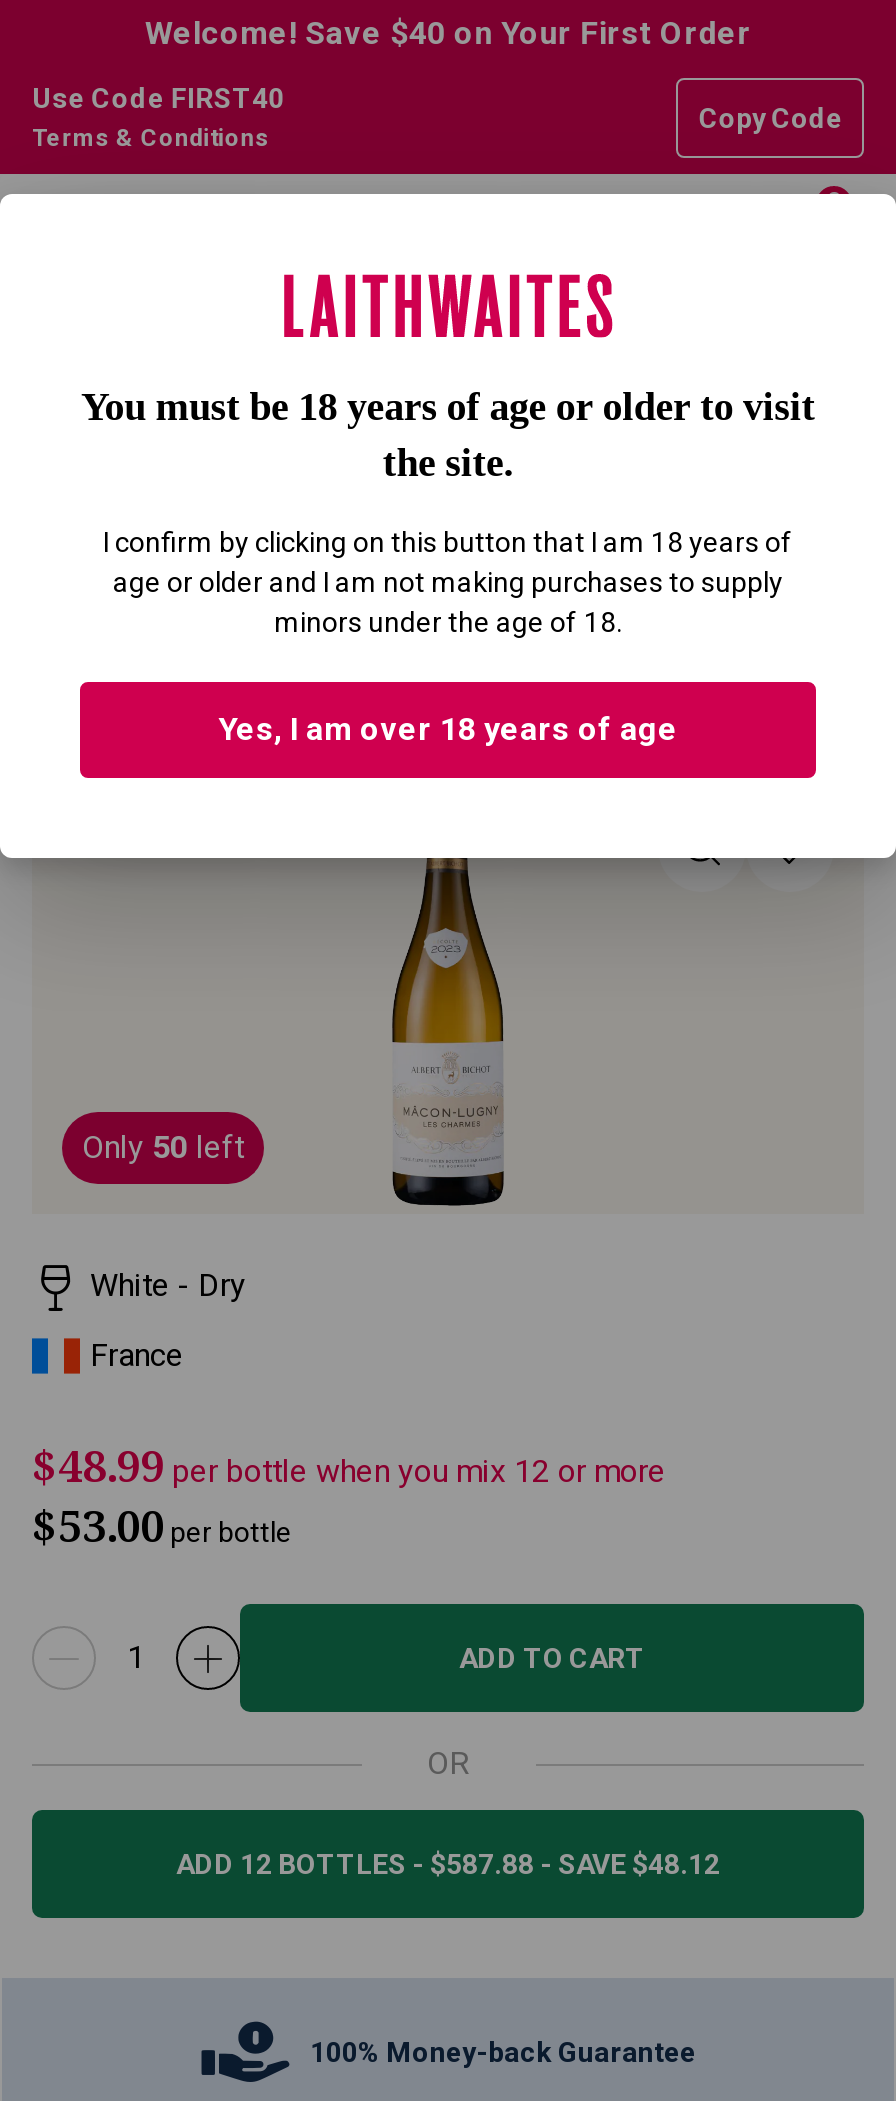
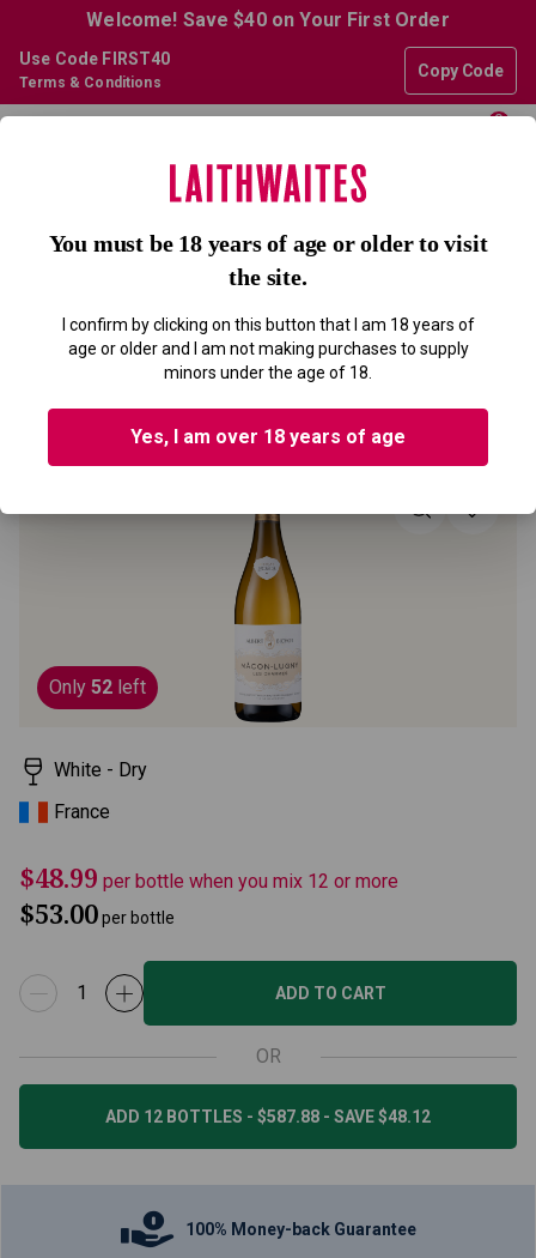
[82,1128,244,1166] Only 50 left -> [49,676,146,698] Only 52 left

